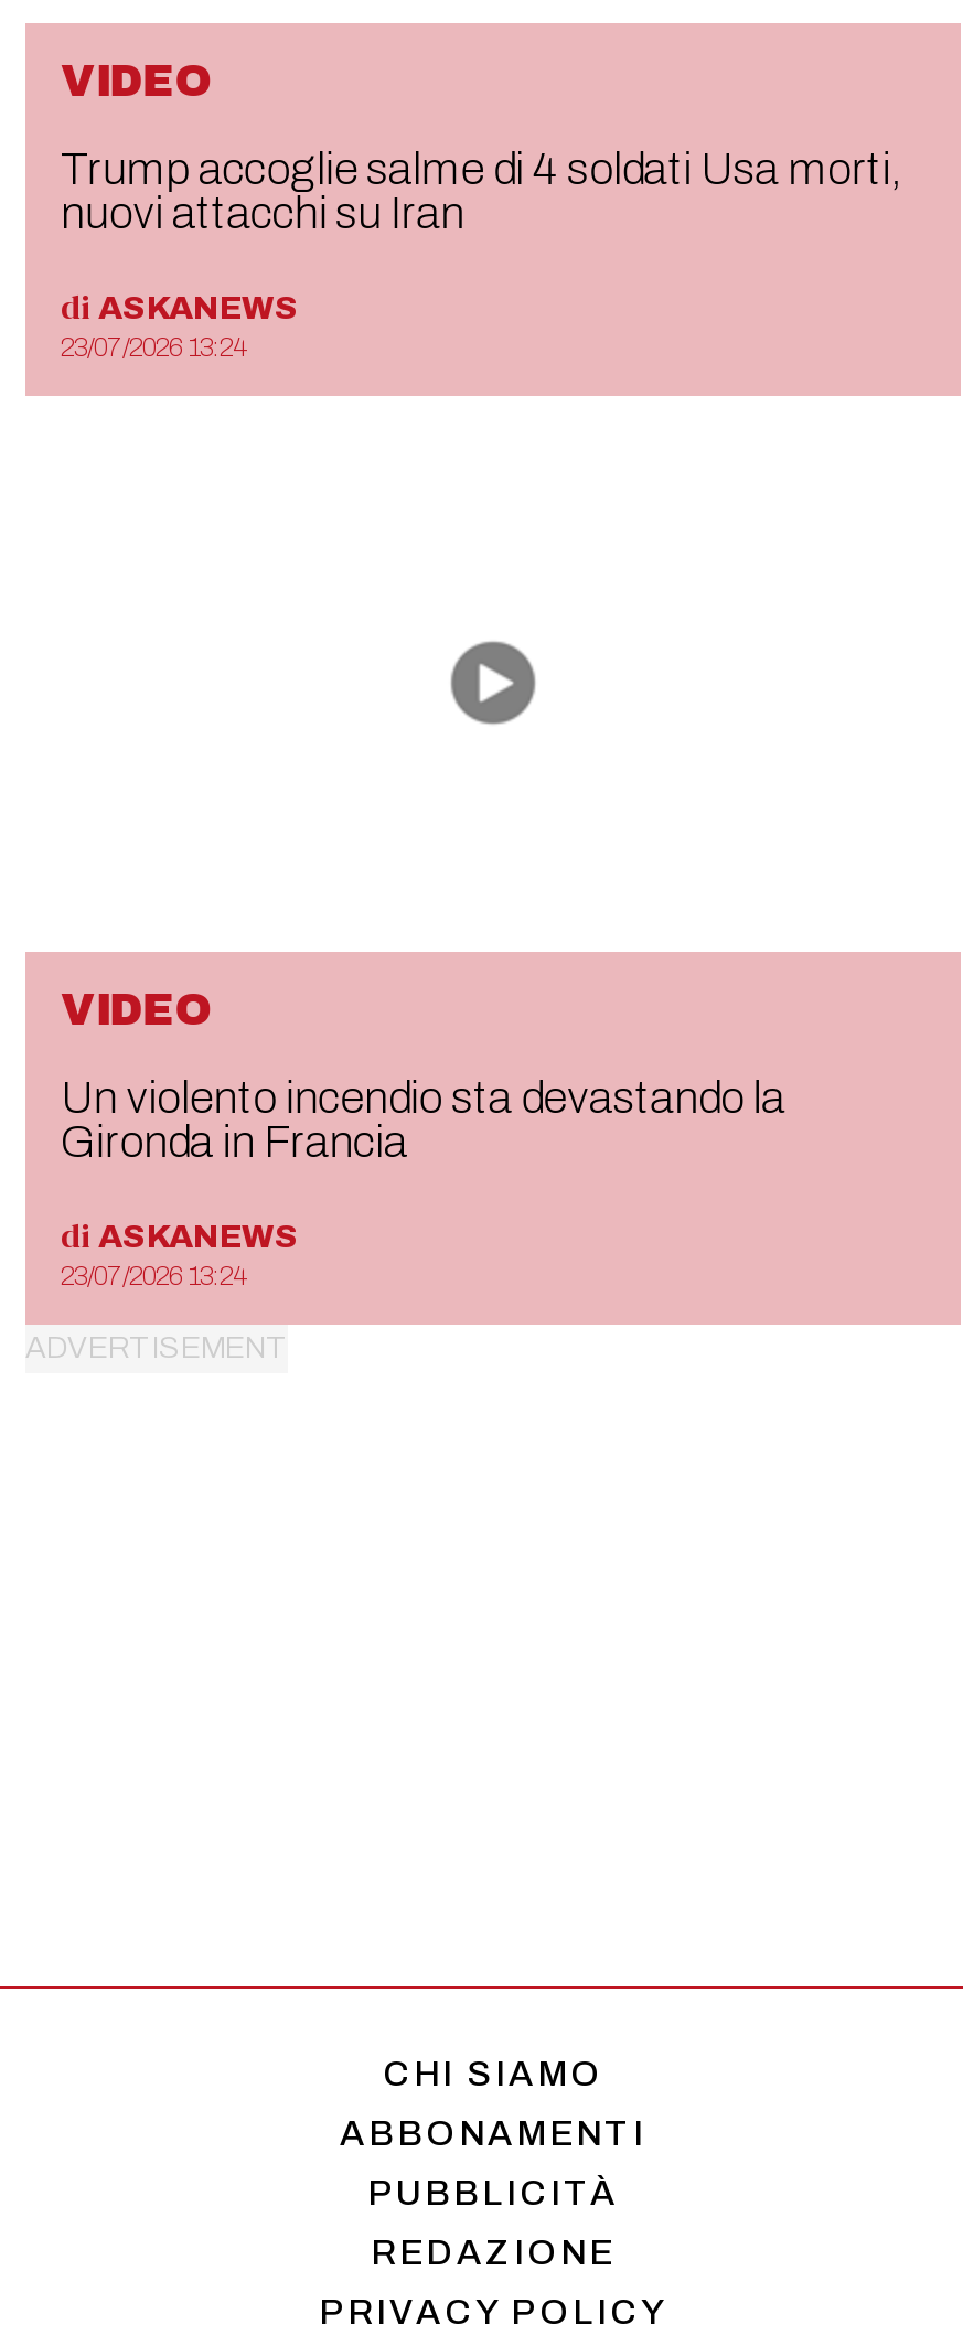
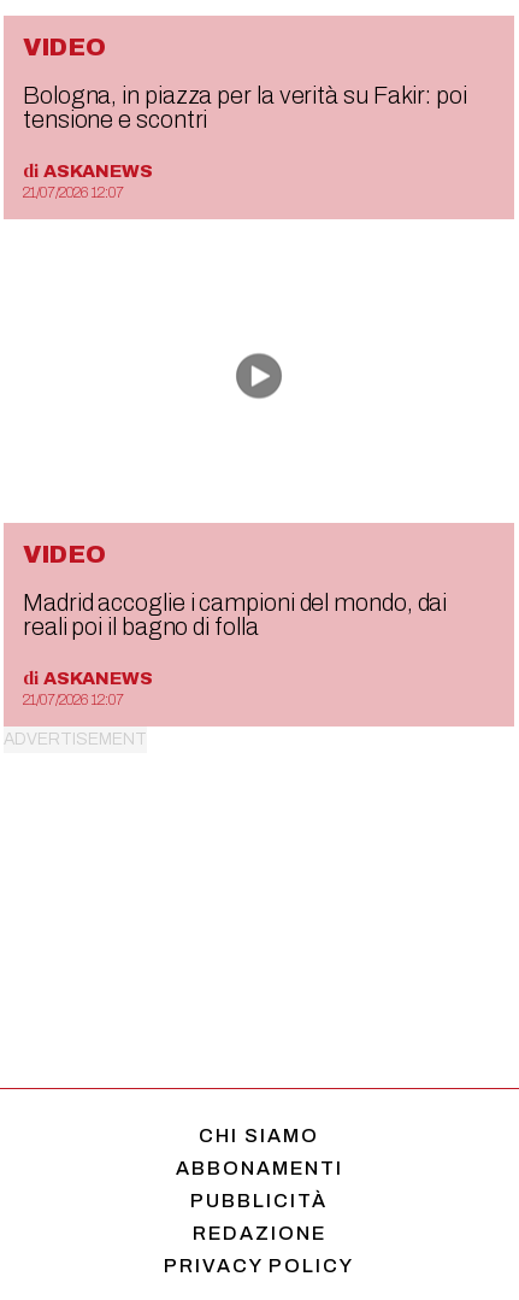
[61,144,901,237] Trump accoglie salme di 4 soldati Usa morti, | nuovi attacchi su Iran -> [23,82,467,133] Bologna, in piazza per la verità su Fakir: poi | tensione e scontri
[61,332,246,363] 23/07/2026 13:24 -> [23,184,124,201] 21/07/2026 12:07
[61,1073,786,1166] Un violento incendio sta devastando la | Gironda in Francia -> [23,589,447,640] Madrid accoglie i campioni del mondo, dai | reali poi il bagno di folla
[61,1261,246,1292] 23/07/2026 13:24 -> [23,692,124,708] 21/07/2026 12:07

